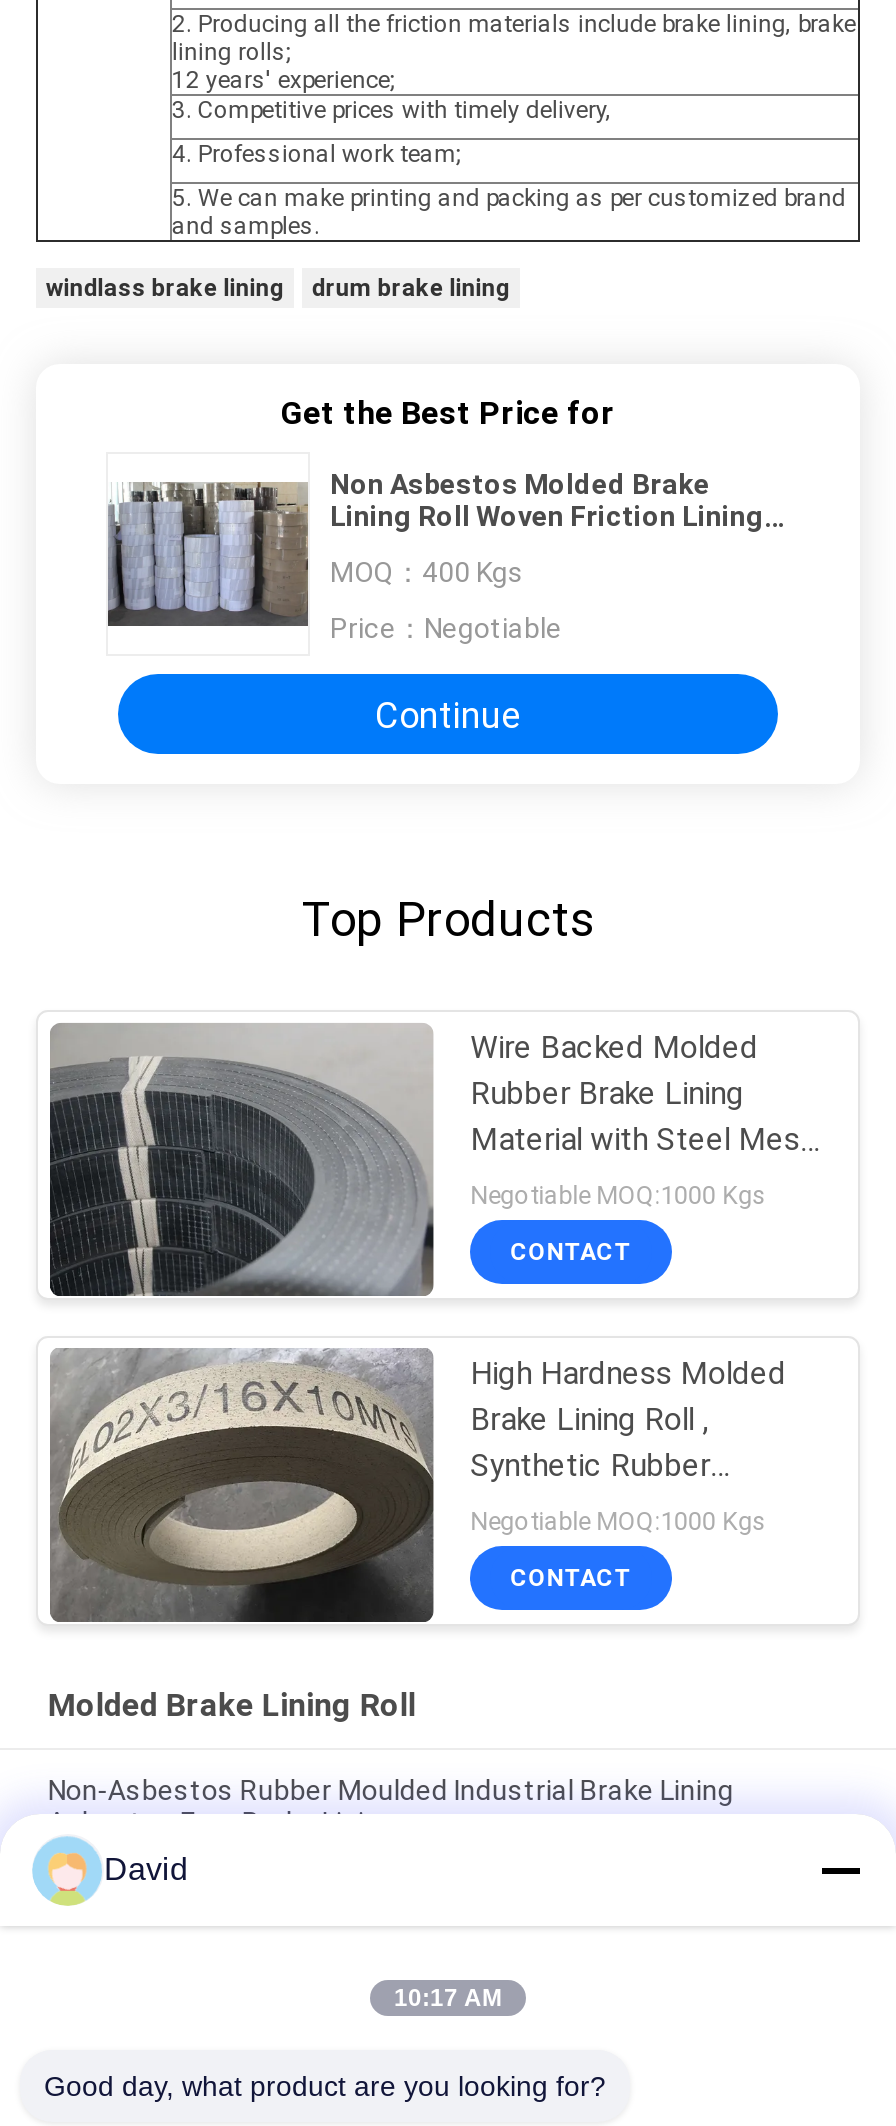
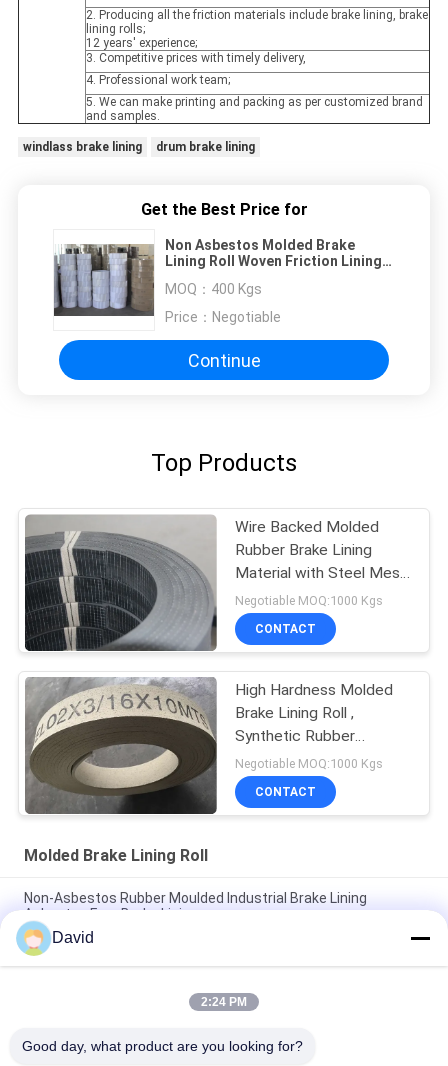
[394,1984,502,2012] 10:17 AM -> [201,995,247,1009] 2:24 PM

